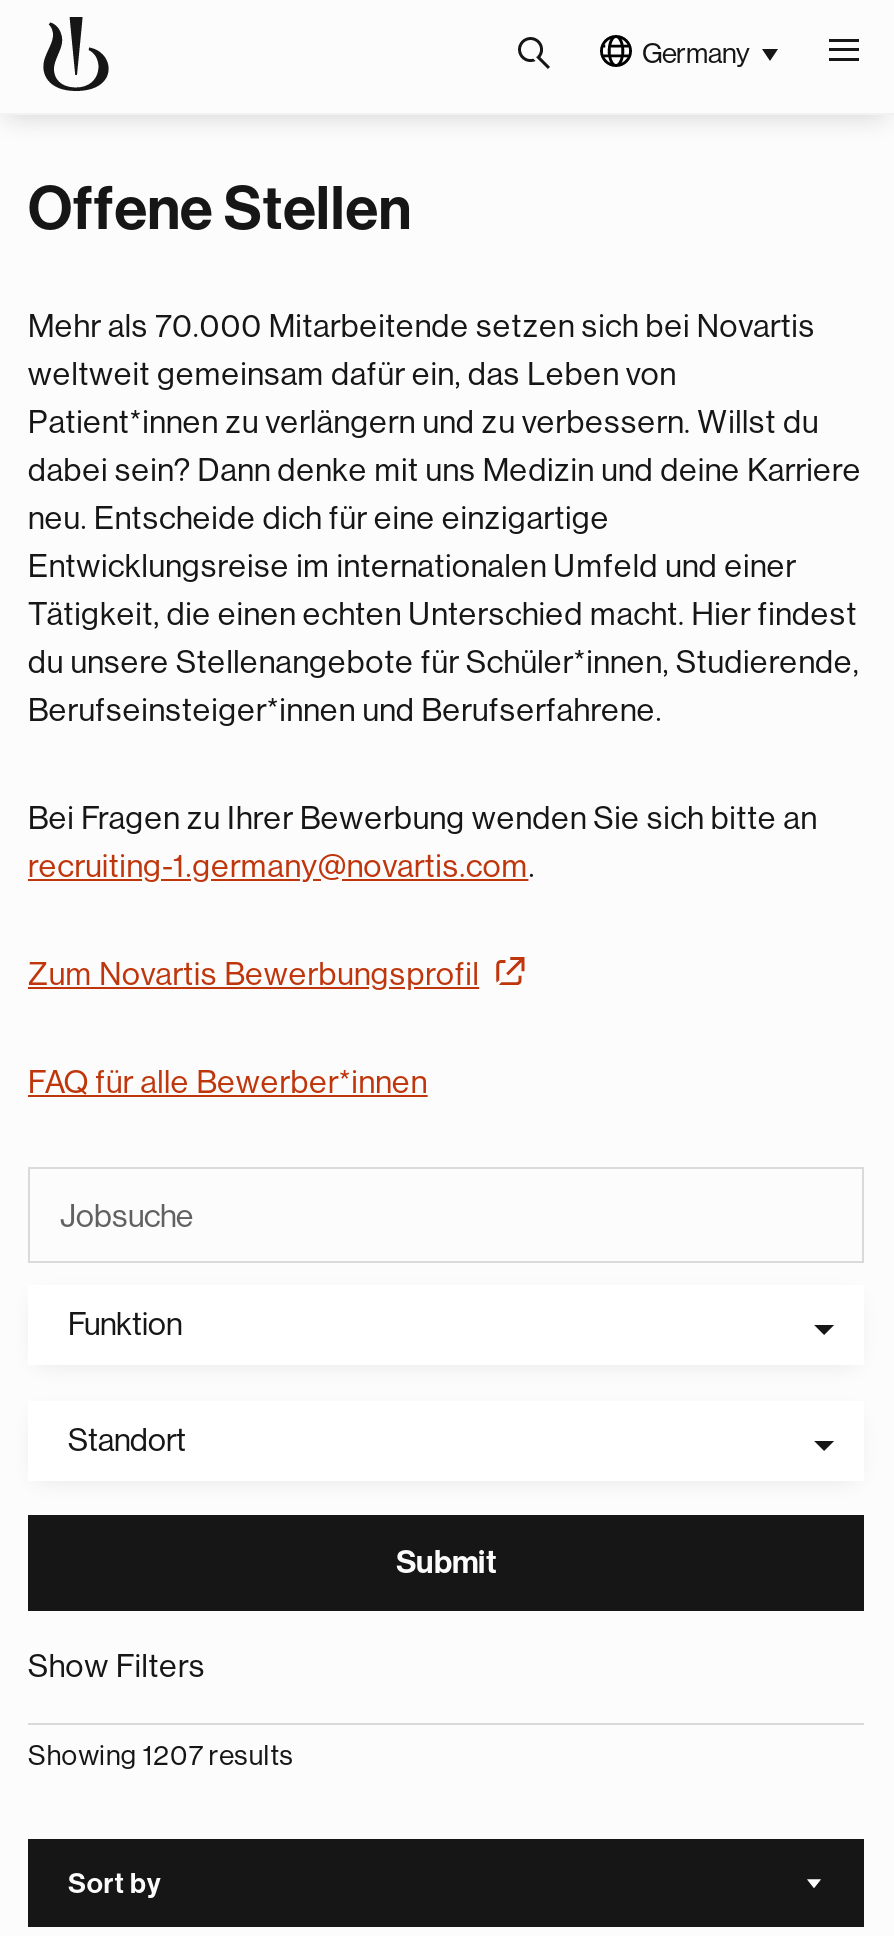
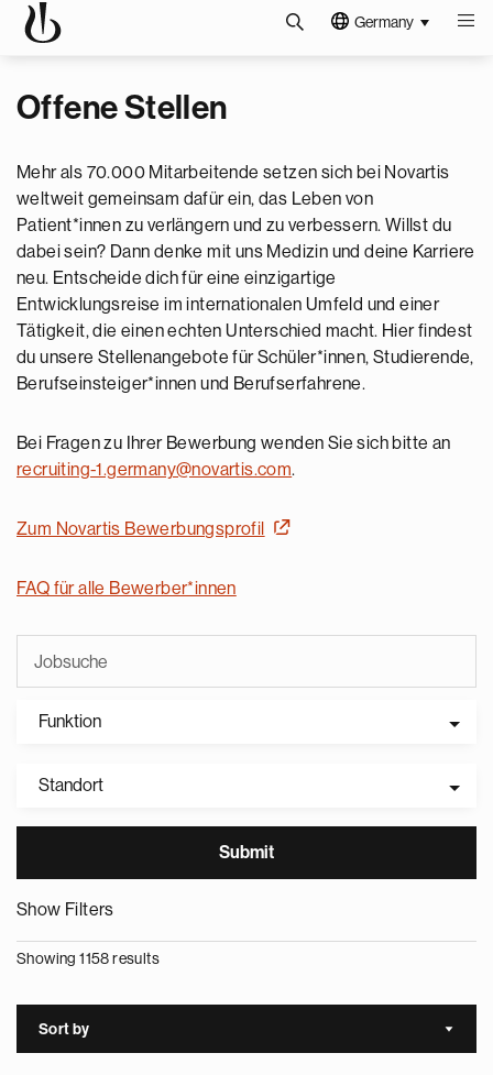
[28,1741,294,1769] Showing 1207 results -> [17,951,160,966] Showing 1158 results

